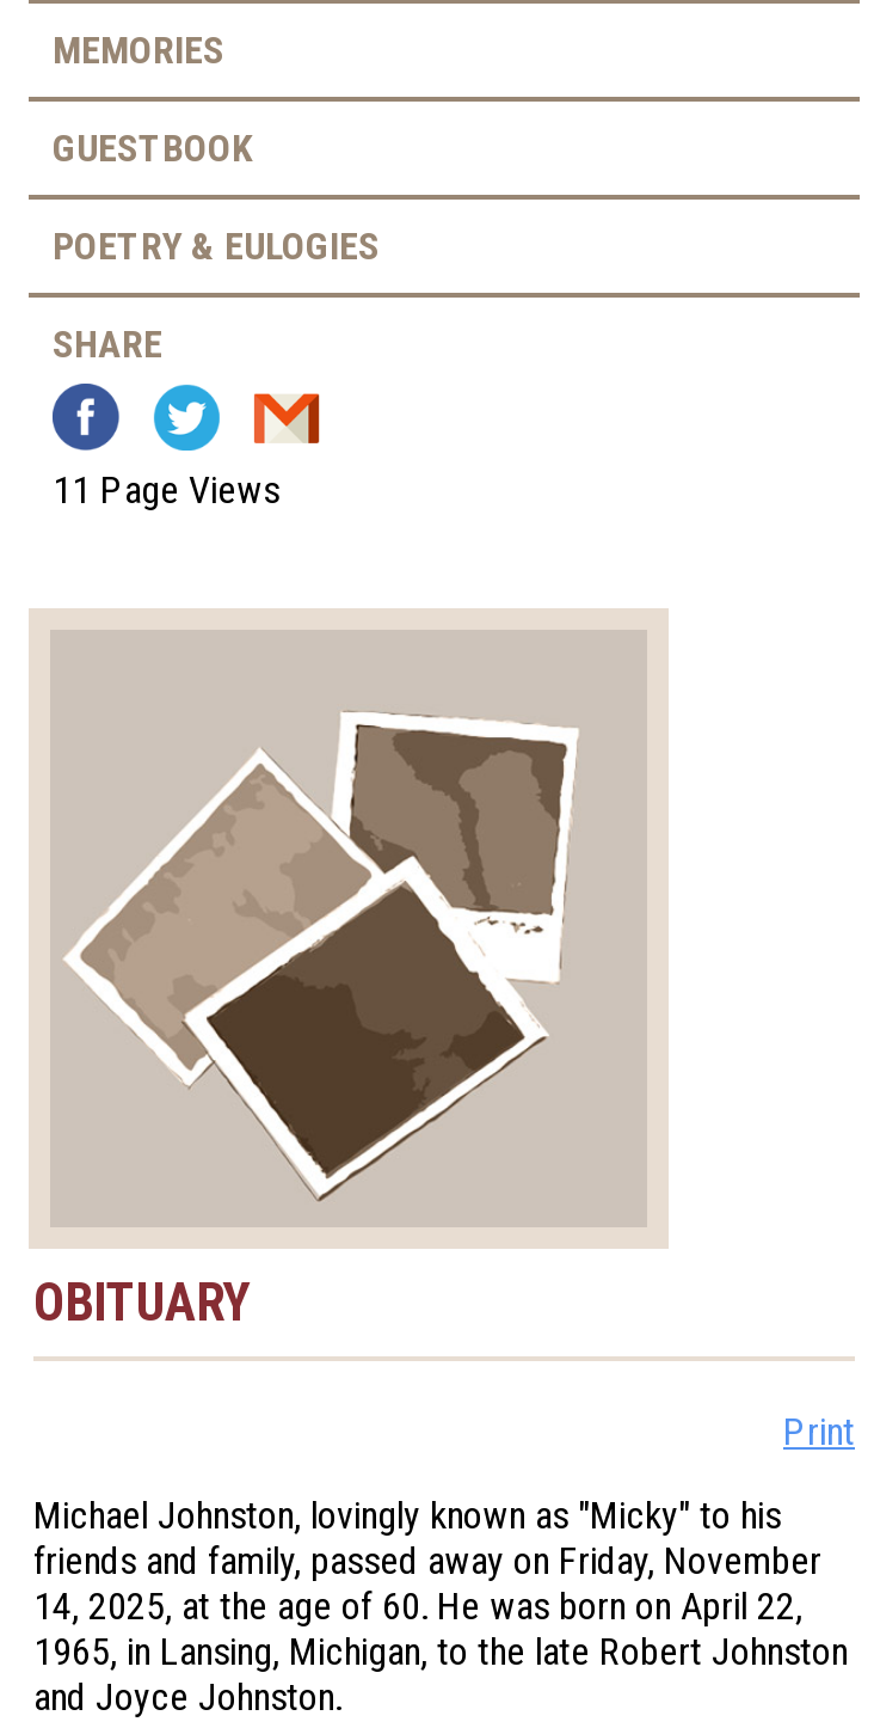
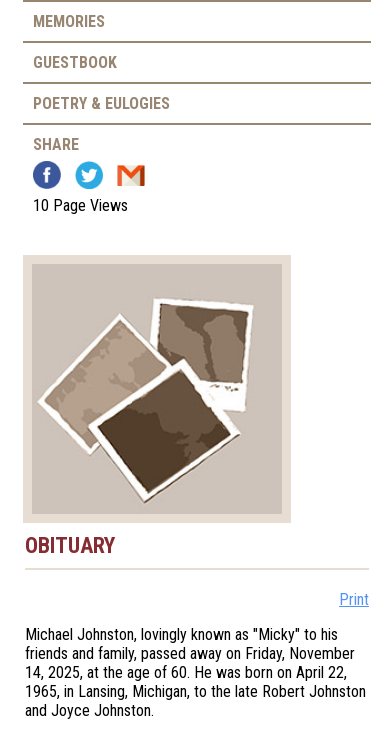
[53,467,279,513] 11 Page Views -> [33,196,128,215] 10 Page Views

